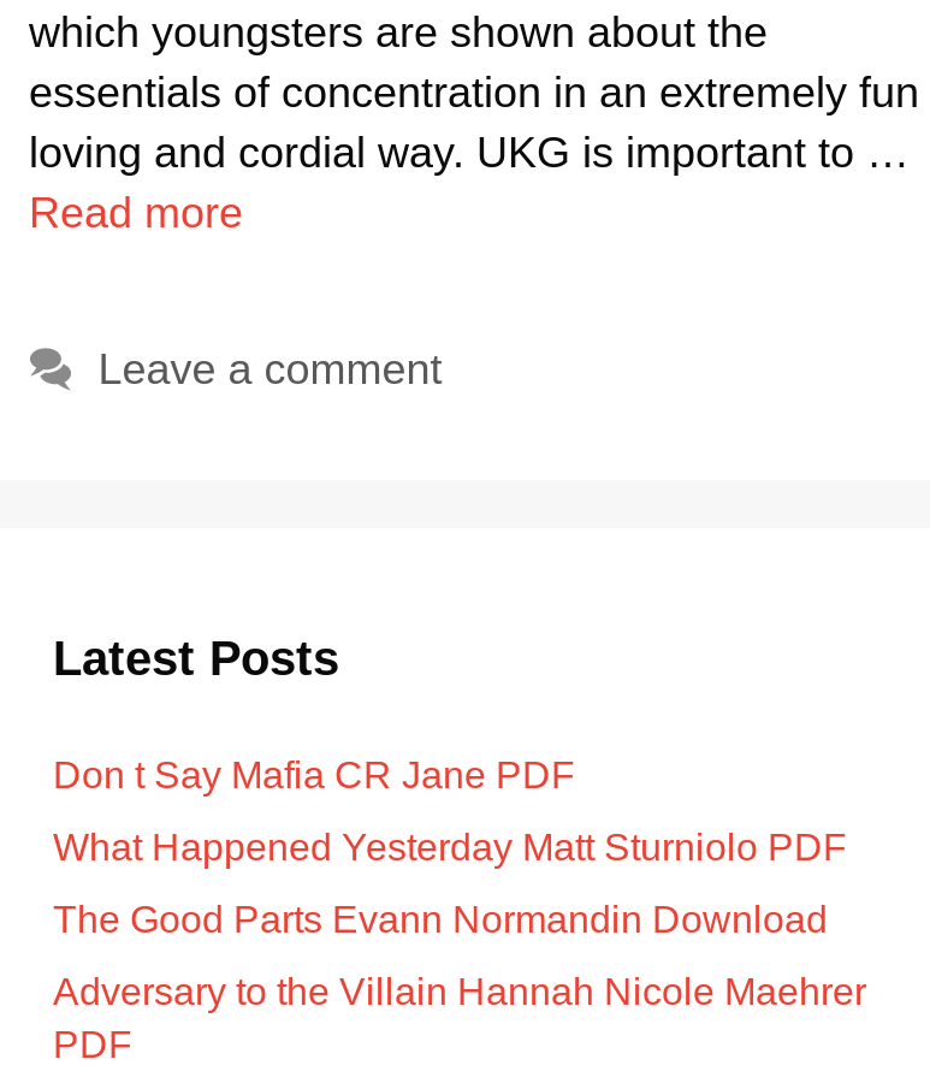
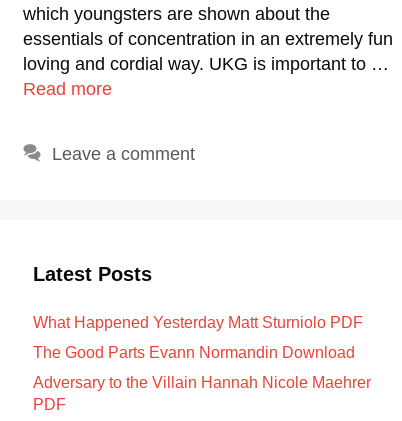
[53,755,575,796] Don t Say Mafia CR Jane PDF -> none

